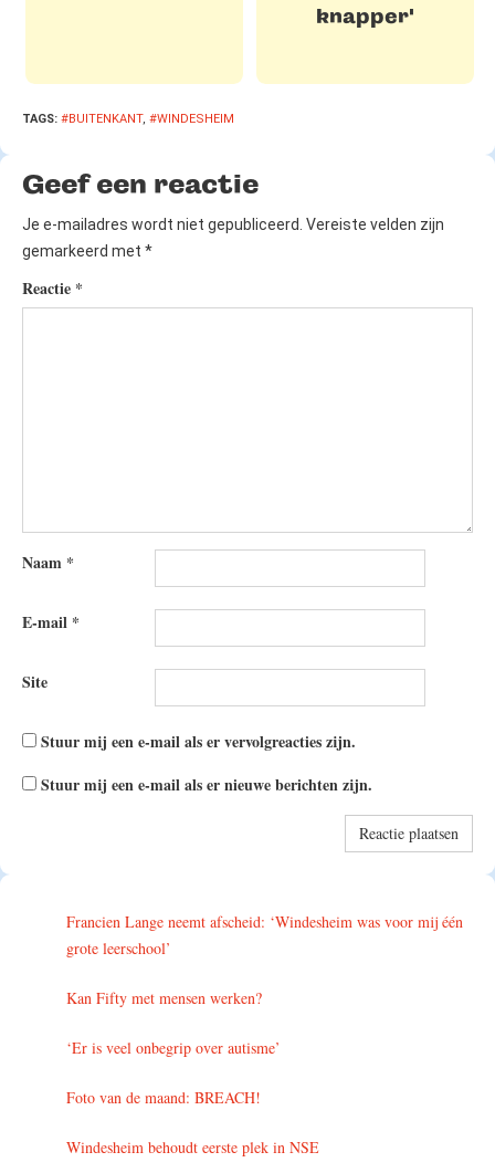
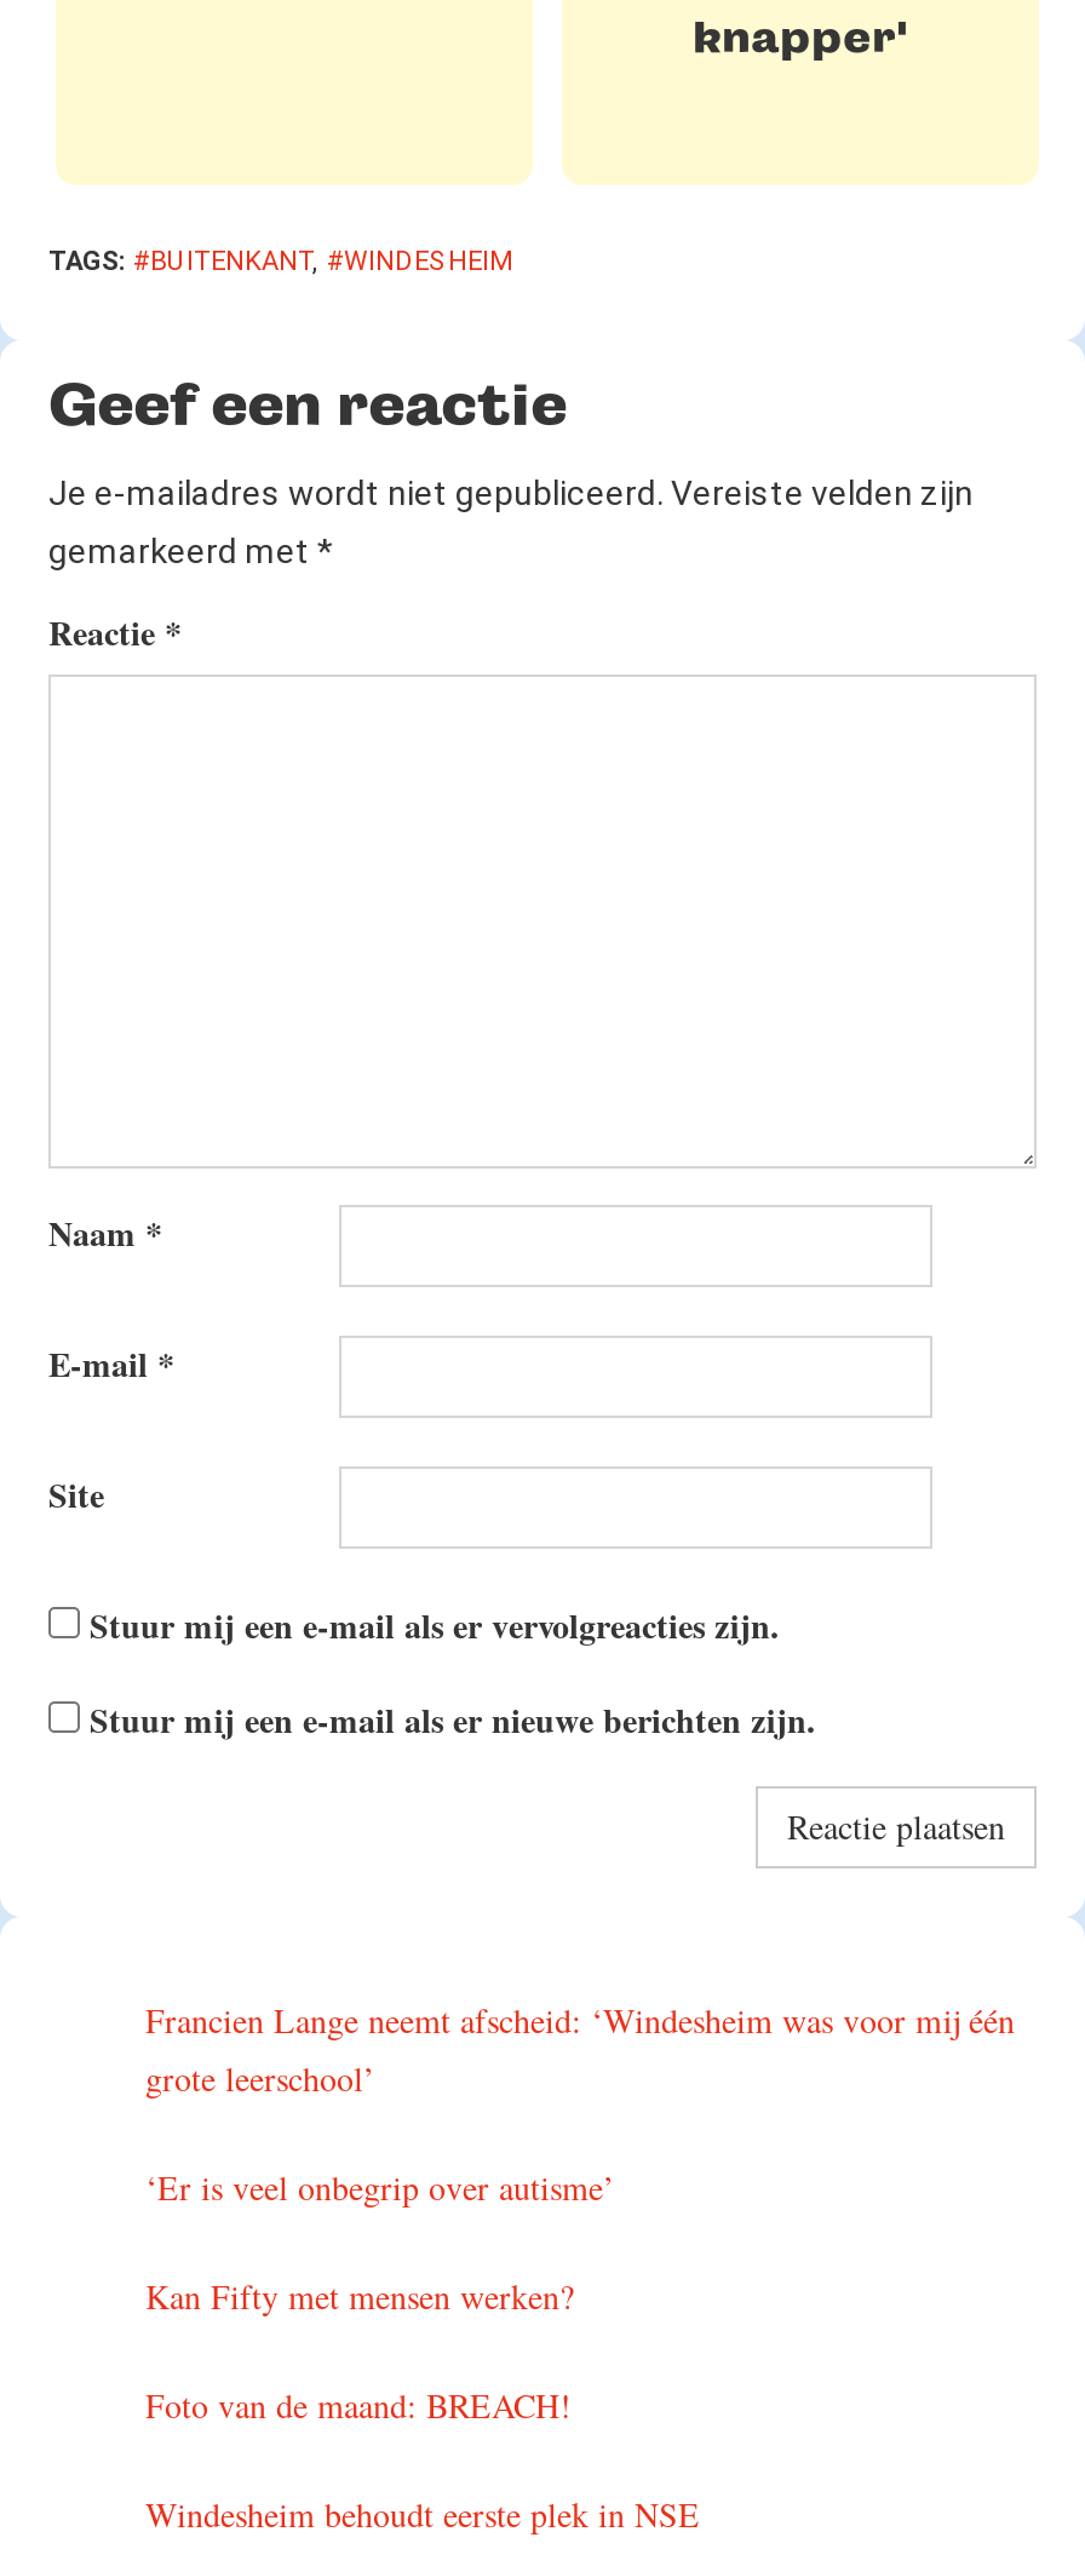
moved [66,987,262,1008] -> [145,2272,574,2318]: Kan Fifty met mensen werken?
moved [66,1037,281,1058] -> [145,2163,615,2209]: ‘Er is veel onbegrip over autisme’

